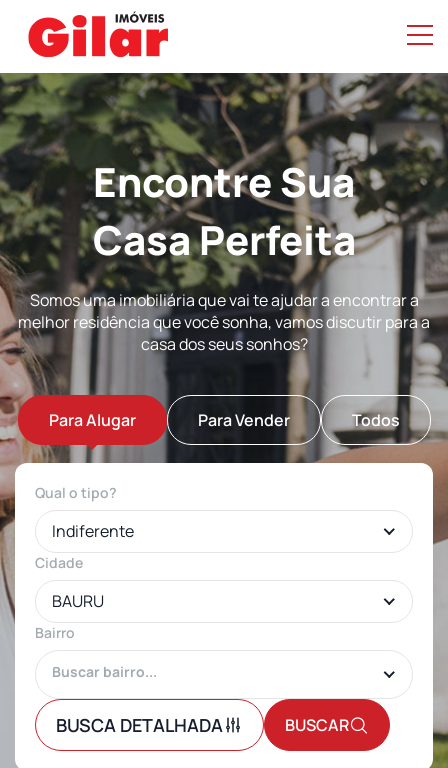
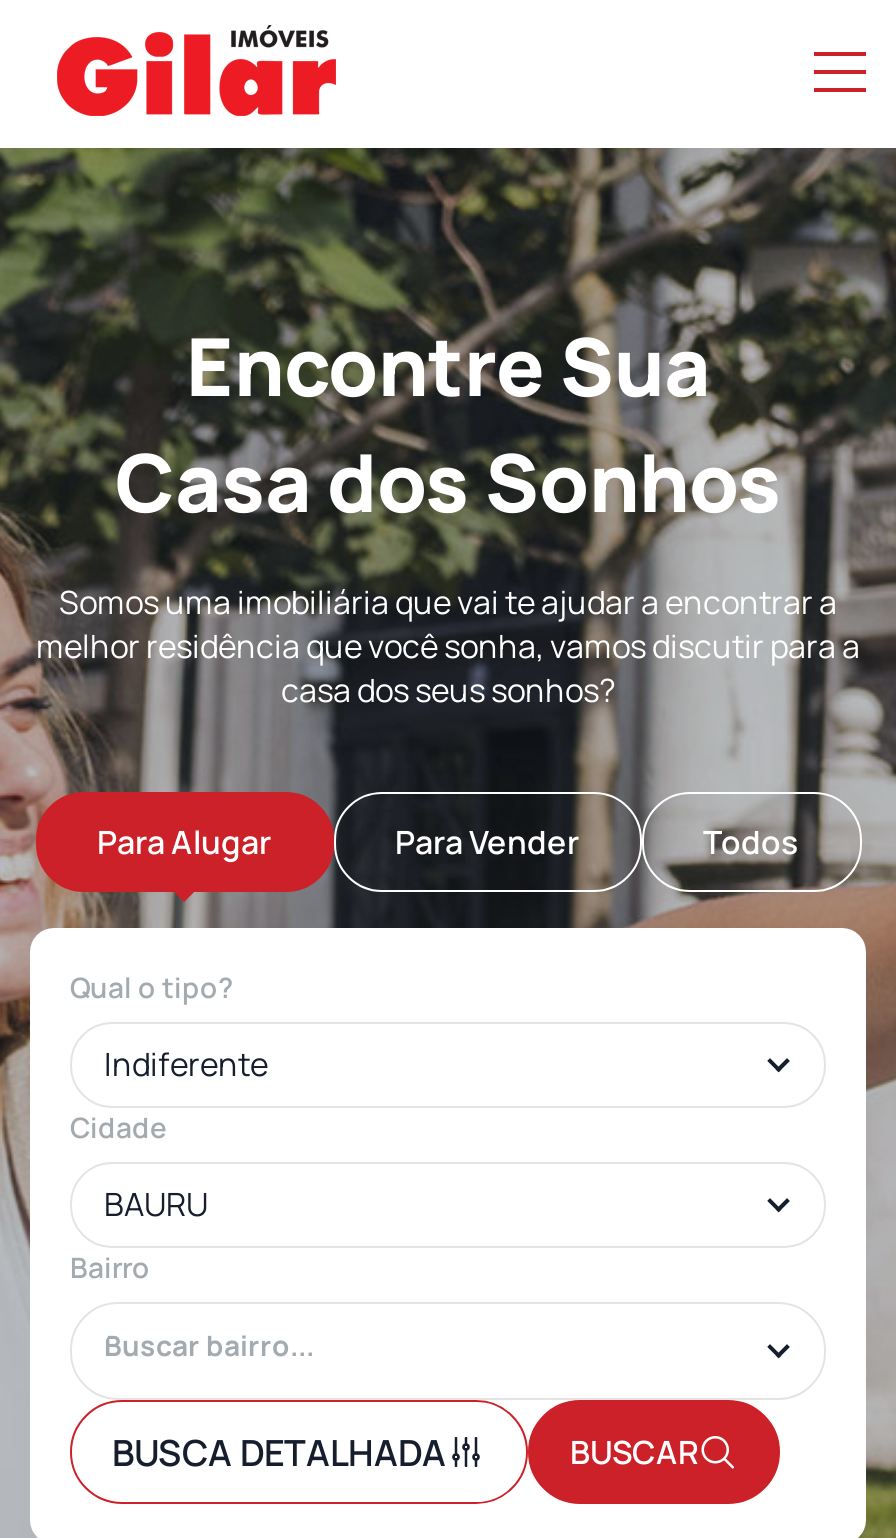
[92,212,355,267] Casa Perfeita -> [115,426,781,536] Casa dos Sonhos

